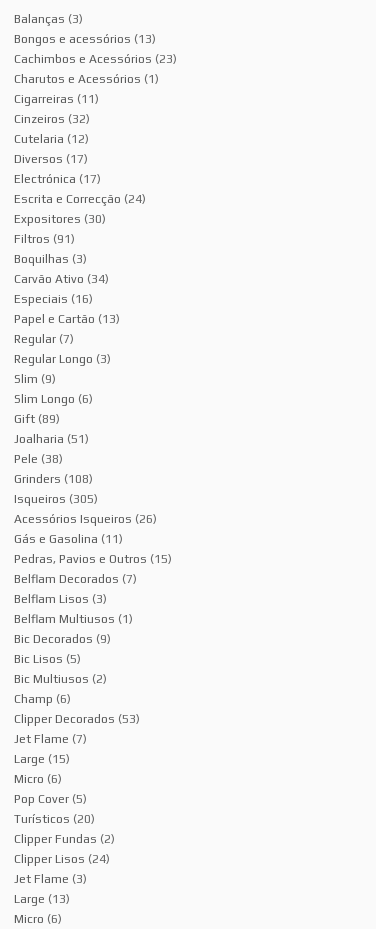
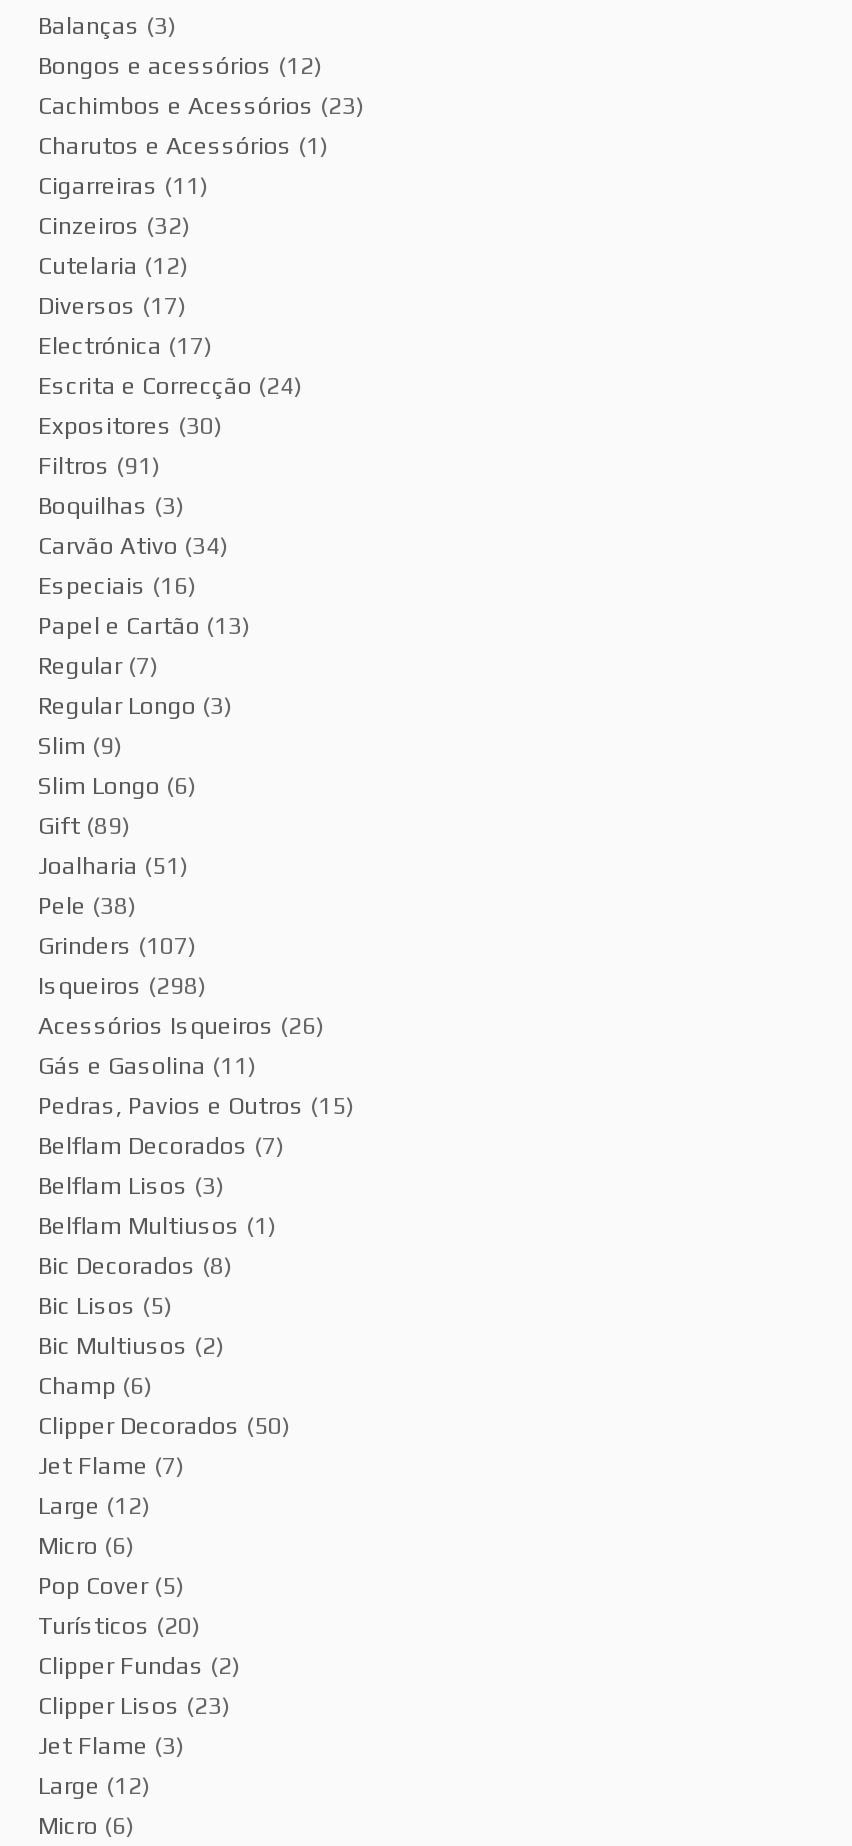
[14,31,156,45] Bongos e acessórios (13) -> [38,51,322,79] Bongos e acessórios (12)
[14,471,93,485] Grinders (108) -> [38,931,196,959] Grinders (107)
[14,491,98,505] Isqueiros (305) -> [38,971,206,999] Isqueiros (298)
[14,631,111,645] Bic Decorados (9) -> [38,1251,232,1279] Bic Decorados (8)
[14,711,140,725] Clipper Decorados (53) -> [38,1411,290,1439] Clipper Decorados (50)
[14,751,70,765] Large (15) -> [38,1491,150,1519] Large (12)
[14,851,110,865] Clipper Lisos (24) -> [38,1691,230,1719] Clipper Lisos (23)
[14,891,70,905] Large (13) -> [38,1771,150,1799] Large (12)

